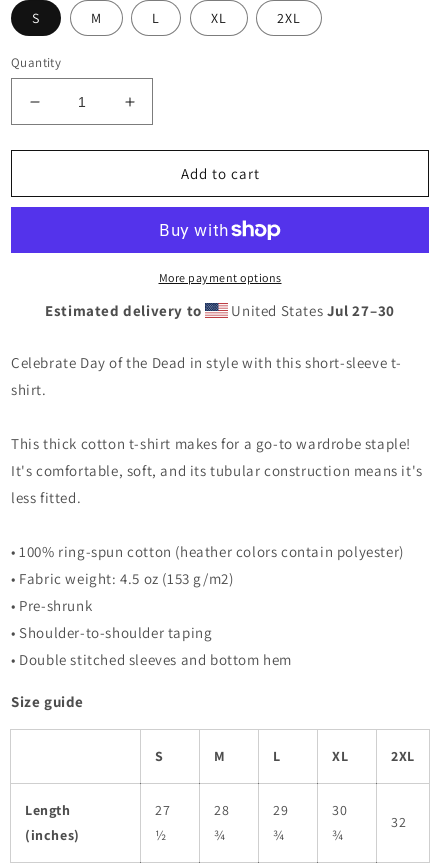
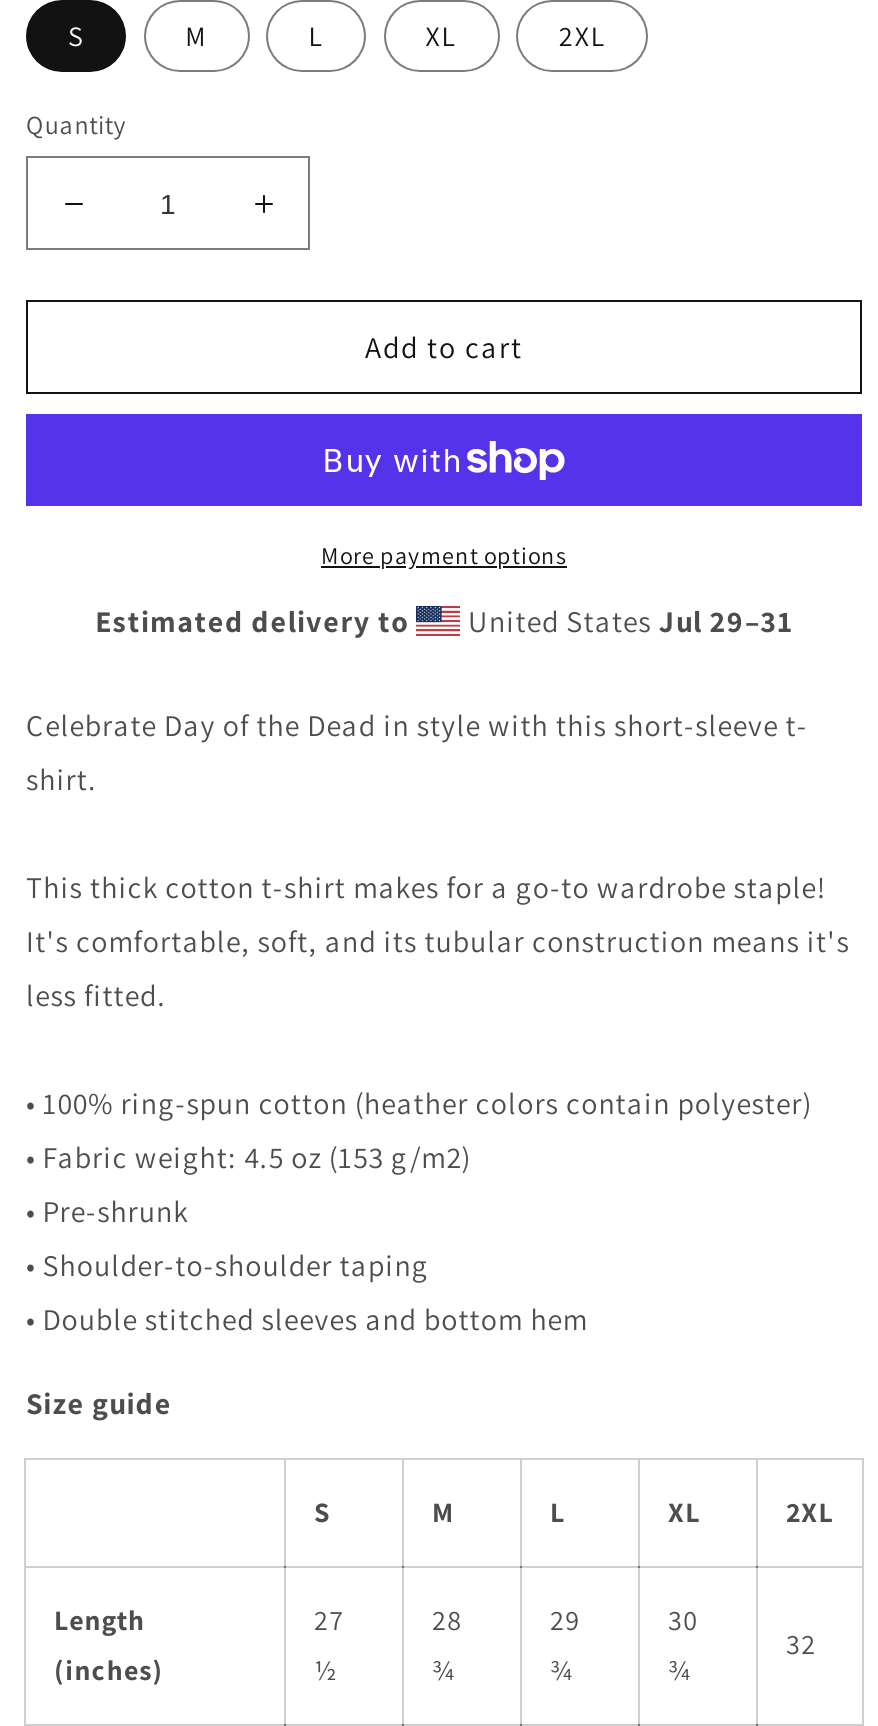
[228,301,395,320] United States Jul 27–30 -> [461,603,793,641] United States Jul 29–31

